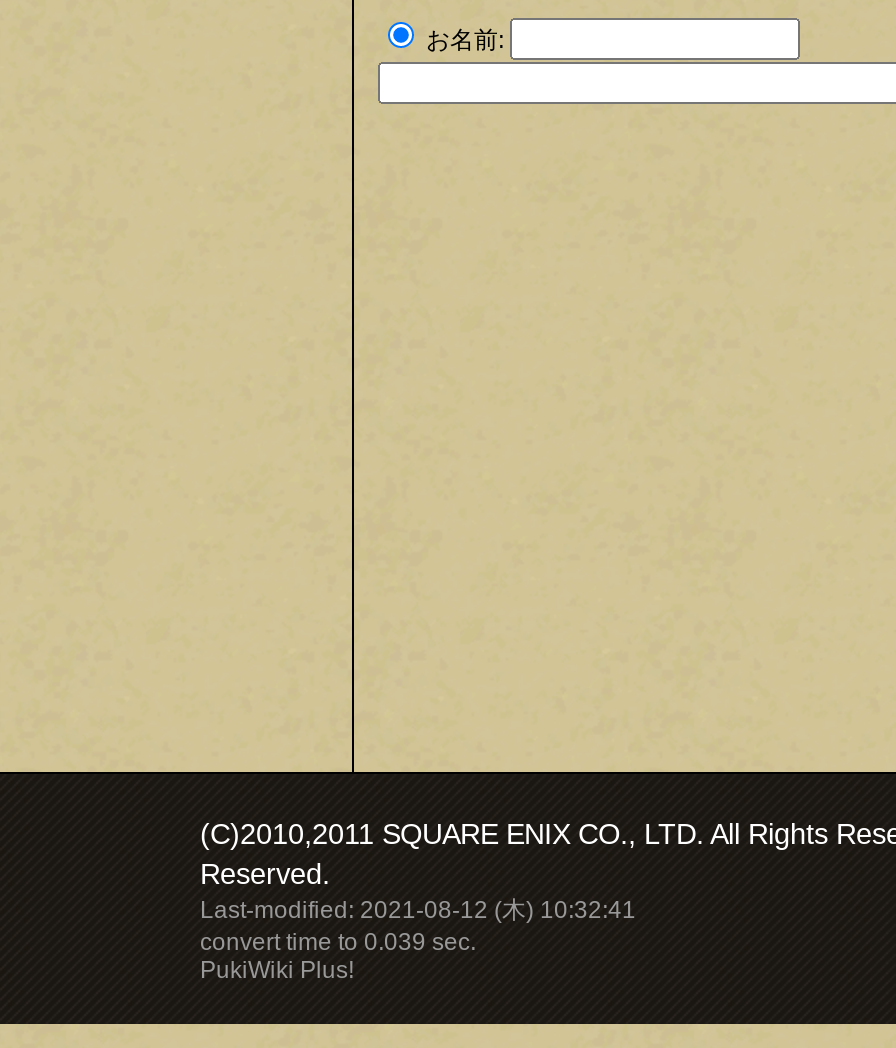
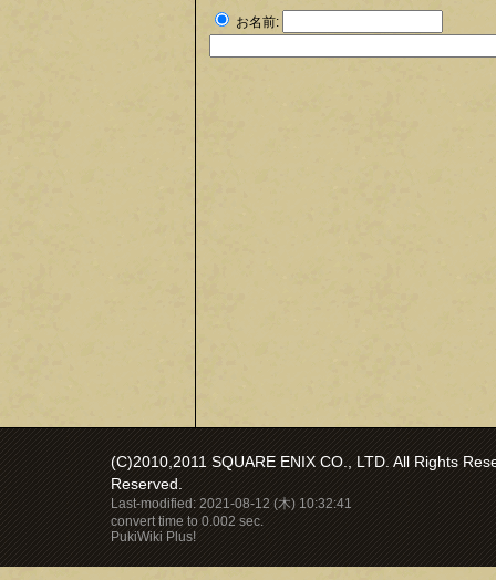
[200,928,476,956] convert time to 0.039 sec. -> [111,514,263,529] convert time to 0.002 sec.

